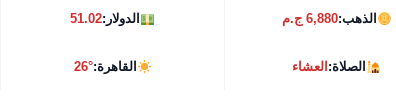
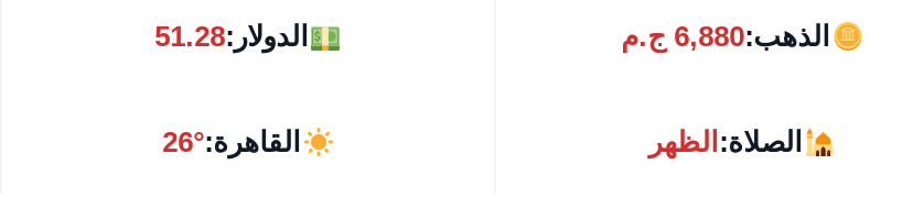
[70,10,140,25] الدولار:51.02 -> [155,19,309,52] الدولار:51.28
[292,58,366,73] الصلاة:العشاء -> [649,124,803,157] الصلاة:الظهر

